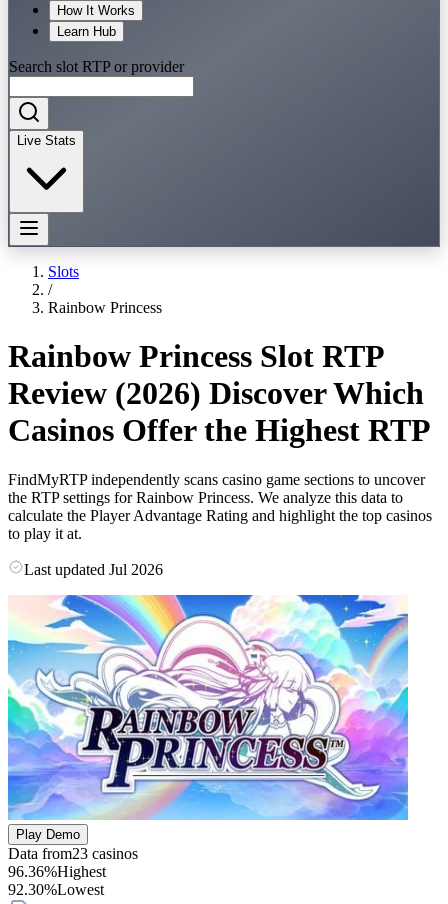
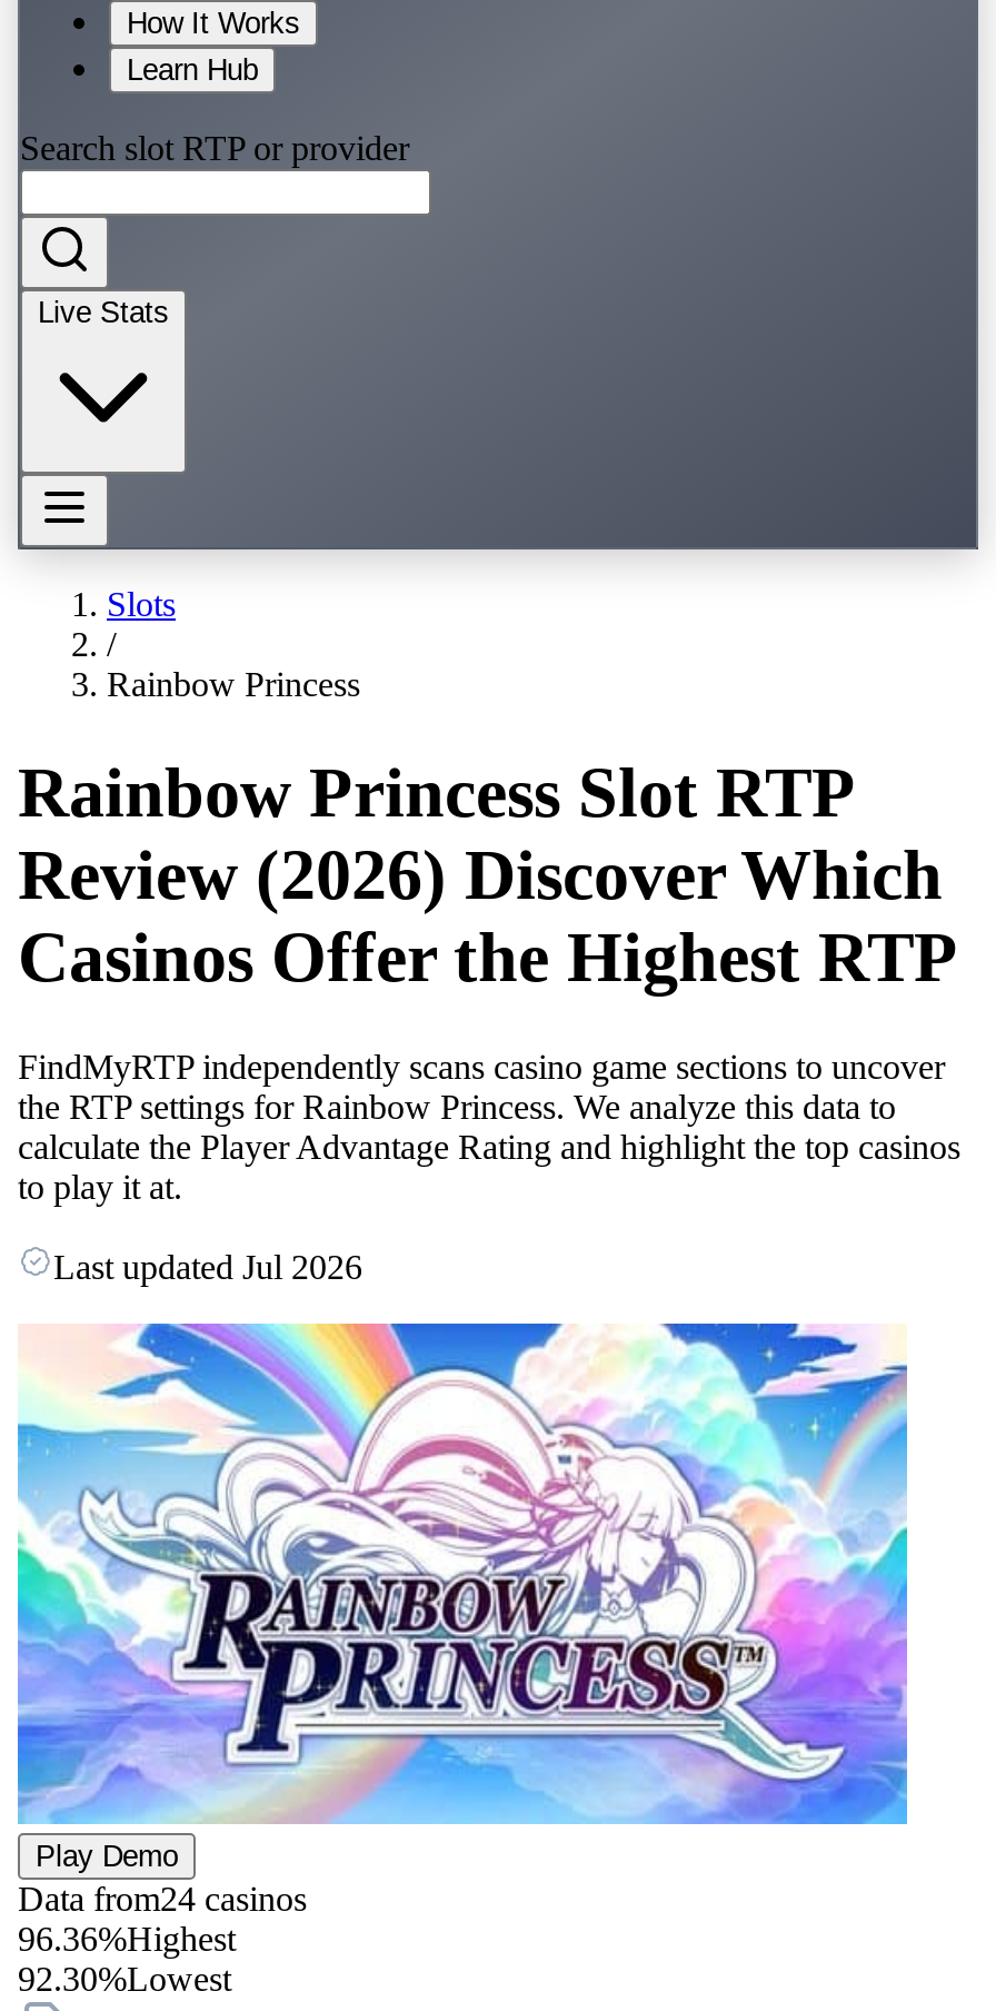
[8,845,138,862] Data from23 casinos -> [18,1880,307,1917] Data from24 casinos

